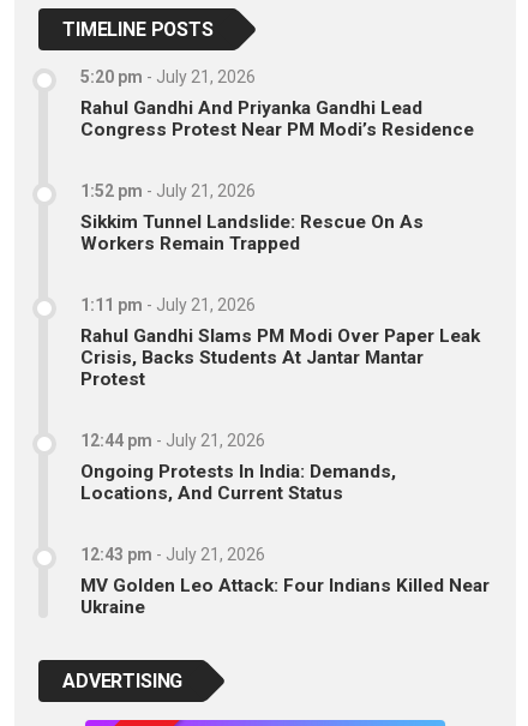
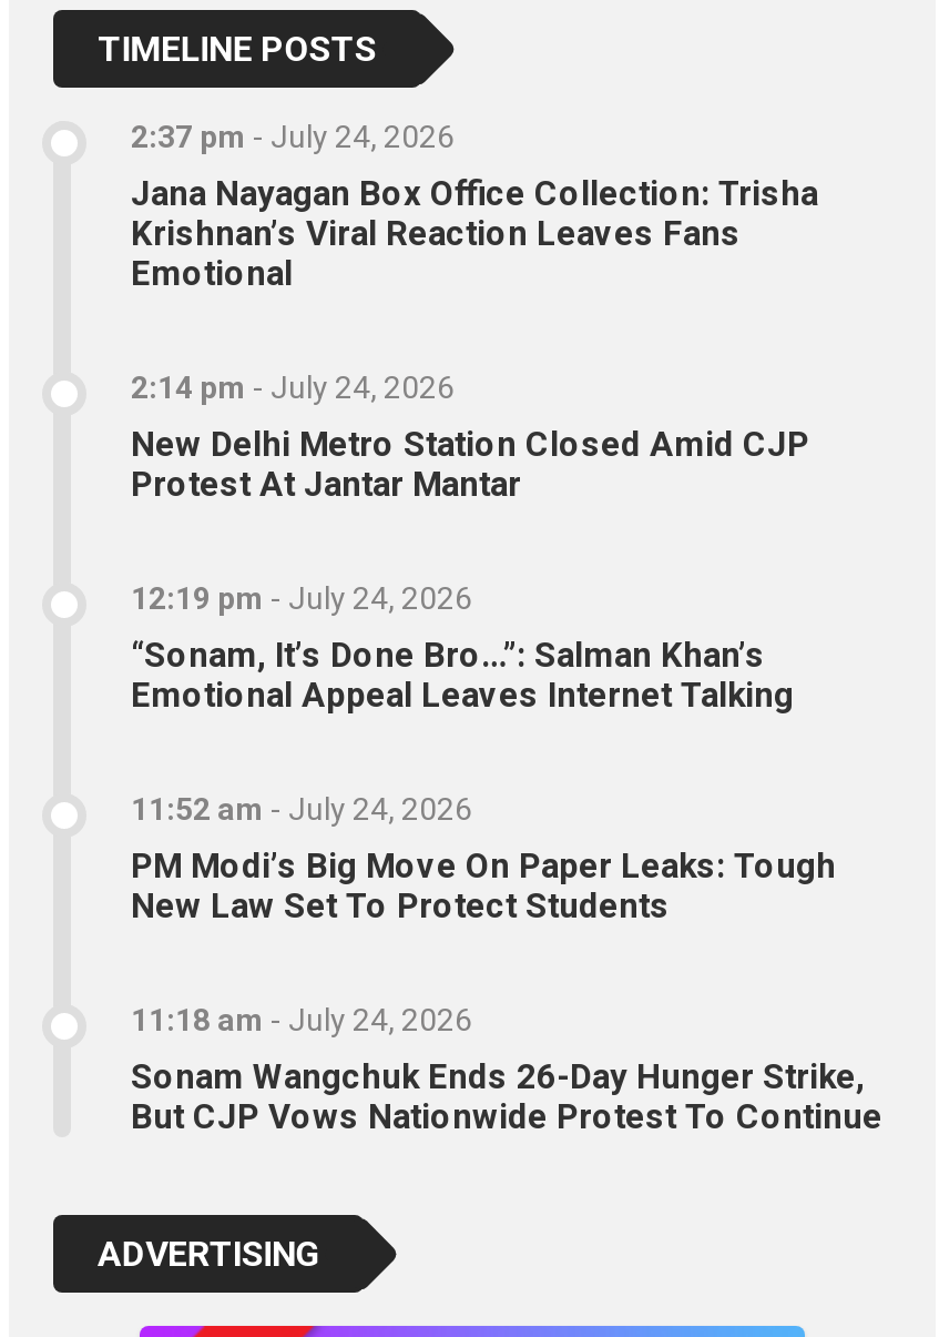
[80,67,256,87] 5:20 pm - July 21, 2026 -> [131,119,455,154] 2:37 pm - July 24, 2026
[80,97,474,141] Rahul Gandhi And Priyanka Gandhi Lead | Congress Protest Near PM Modi’s Residence -> [131,174,818,294] Jana Nayagan Box Office Collection: Trisha | Krishnan’s Viral Reaction Leaves Fans | Emotional
[80,181,256,201] 1:52 pm - July 21, 2026 -> [131,370,455,405] 2:14 pm - July 24, 2026
[80,211,424,255] Sikkim Tunnel Landslide: Rescue On As | Workers Remain Trapped -> [131,425,809,505] New Delhi Metro Station Closed Amid CJP | Protest At Jantar Mantar
[80,295,256,315] 1:11 pm - July 21, 2026 -> [131,581,472,616] 12:19 pm - July 24, 2026
[80,325,480,390] Rahul Gandhi Slams PM Modi Over Paper Leak | Crisis, Backs Students At Jantar Mantar | Protest -> [131,636,794,716] “Sonam, It’s Done Bro…”: Salman Khan’s | Emotional Appeal Leaves Internet Talking
[80,431,265,450] 12:44 pm - July 21, 2026 -> [131,791,472,827] 11:52 am - July 24, 2026
[80,461,396,504] Ongoing Protests In India: Demands, | Locations, And Current Status -> [131,847,836,927] PM Modi’s Big Move On Paper Leaks: Tough | New Law Set To Protect Students
[80,545,265,564] 12:43 pm - July 21, 2026 -> [131,1002,472,1038] 11:18 am - July 24, 2026
[80,575,490,618] MV Golden Leo Attack: Four Indians Killed Near | Ukraine -> [131,1058,882,1138] Sonam Wangchuk Ends 26-Day Hunger Strike, | But CJP Vows Nationwide Protest To Continue

